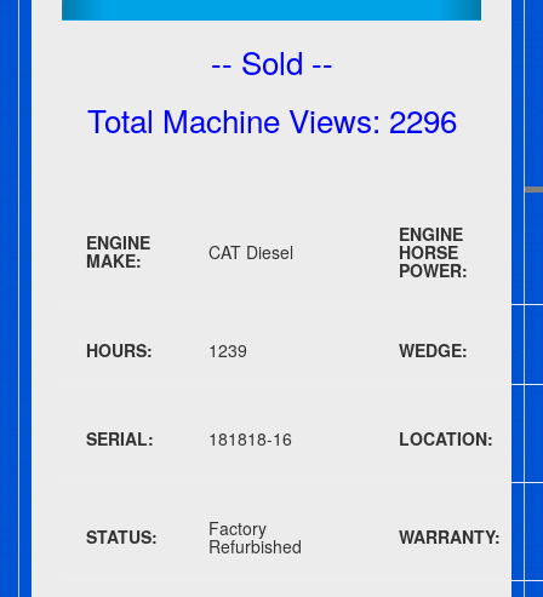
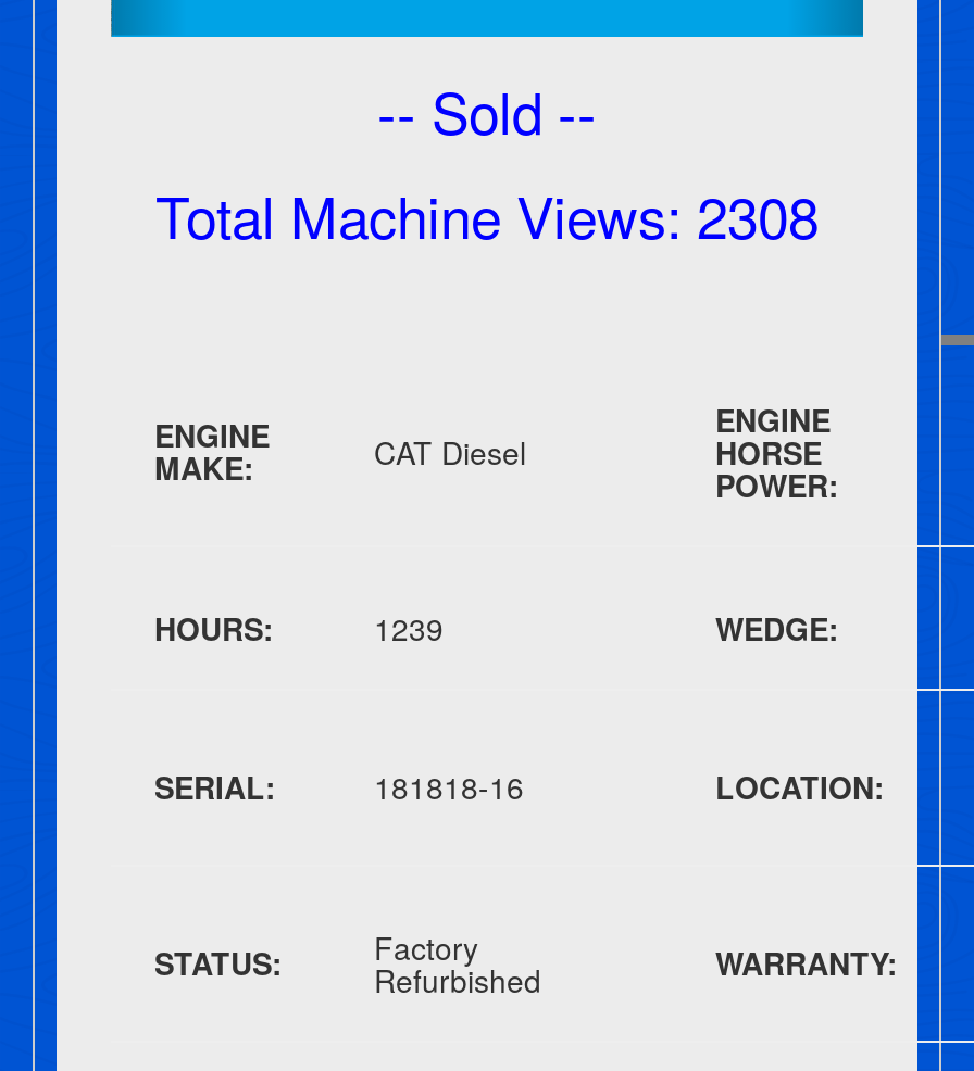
[87,96,456,141] Total Machine Views: 2296 -> [155,173,819,253] Total Machine Views: 2308

